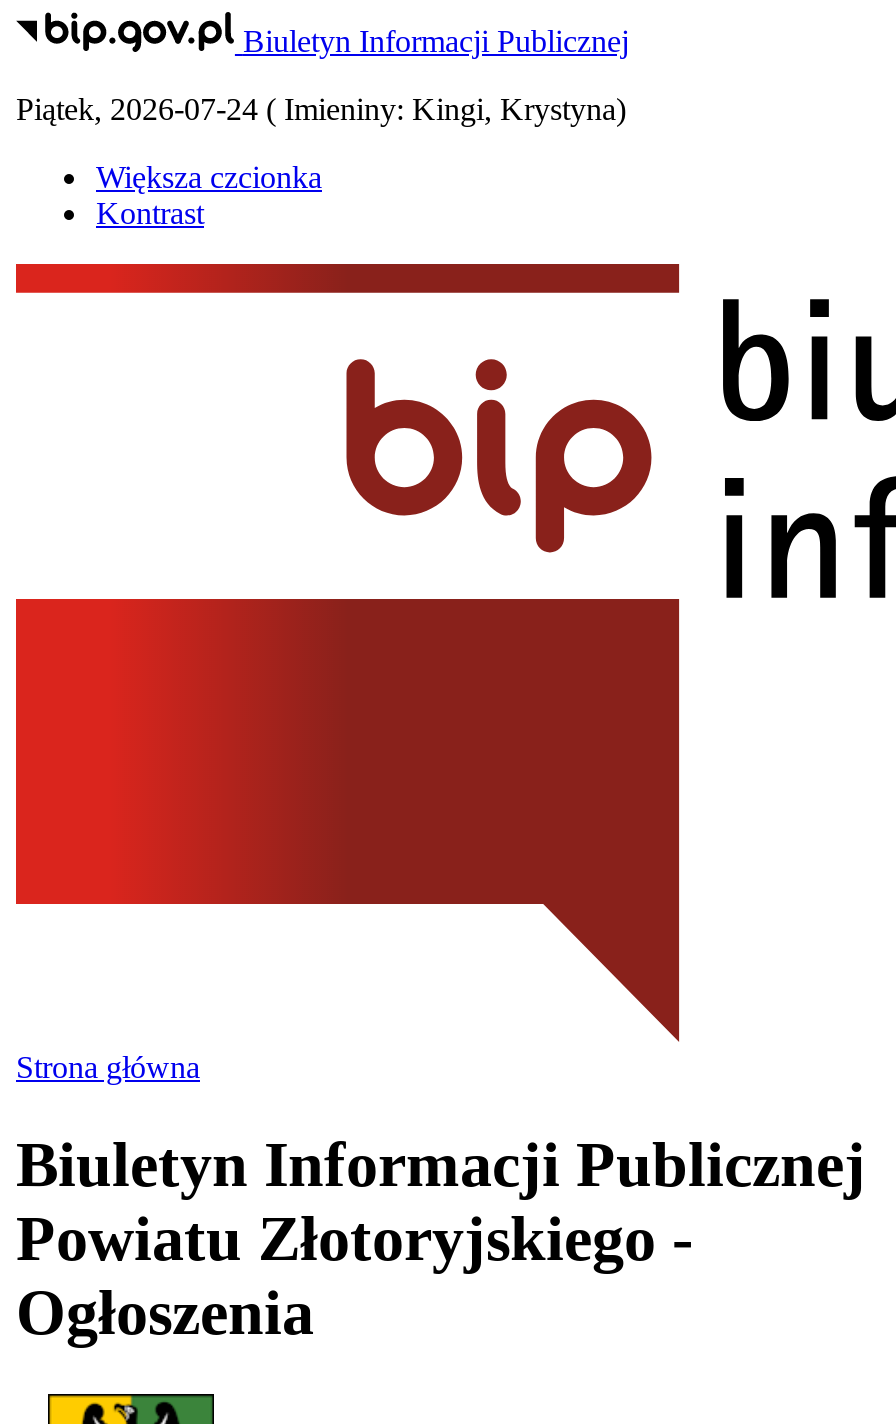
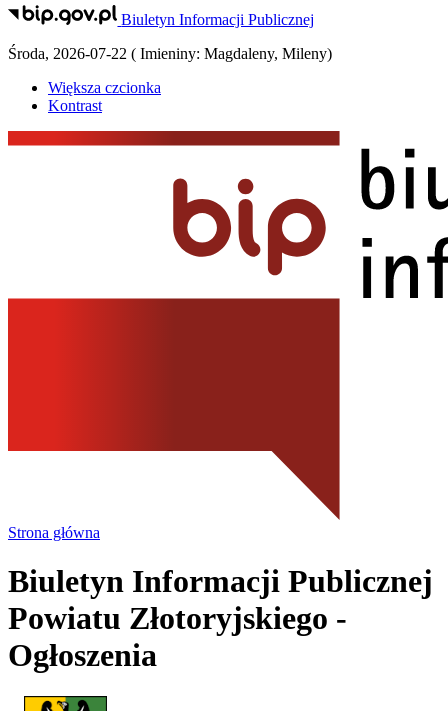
[16,92,626,126] Piątek, 2026-07-24 (Imieniny: Kingi, Krystyna) -> [8,45,332,62] Środa, 2026-07-22 (Imieniny: Magdaleny, Mileny)

